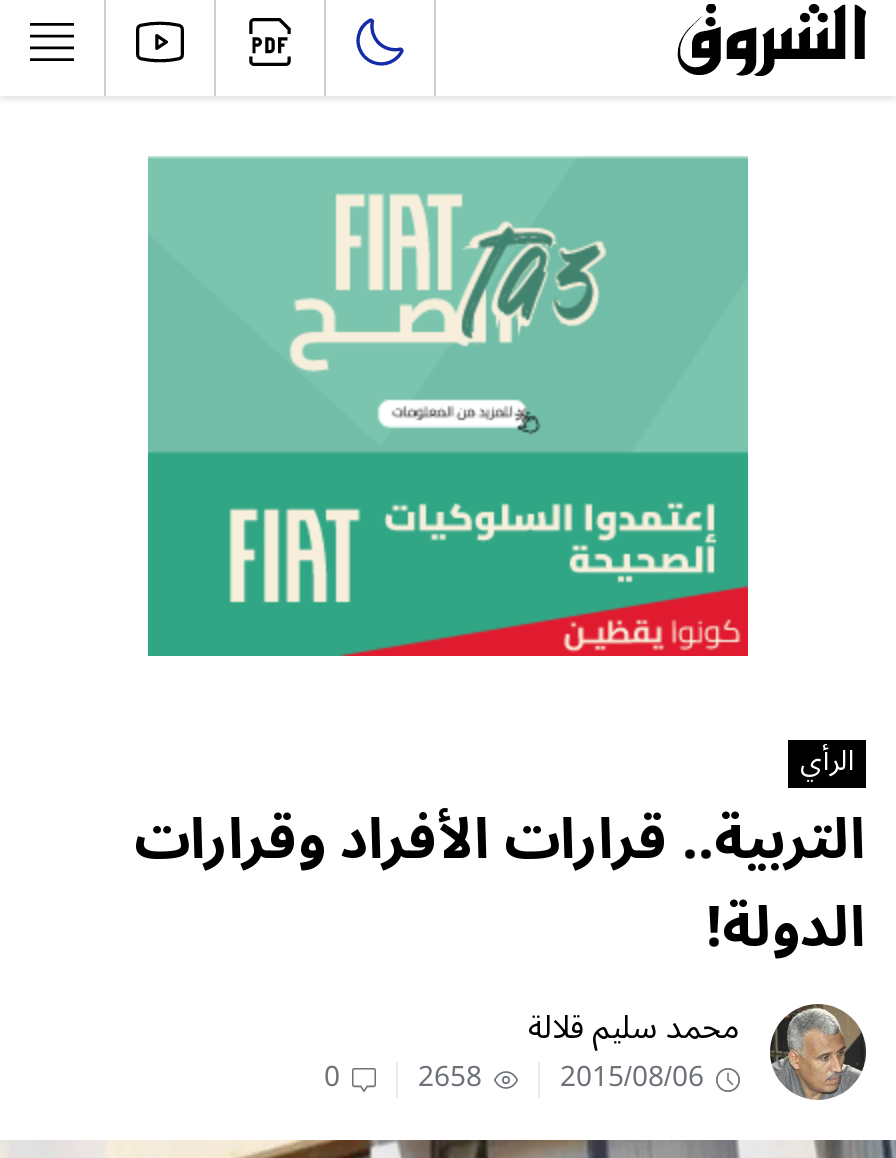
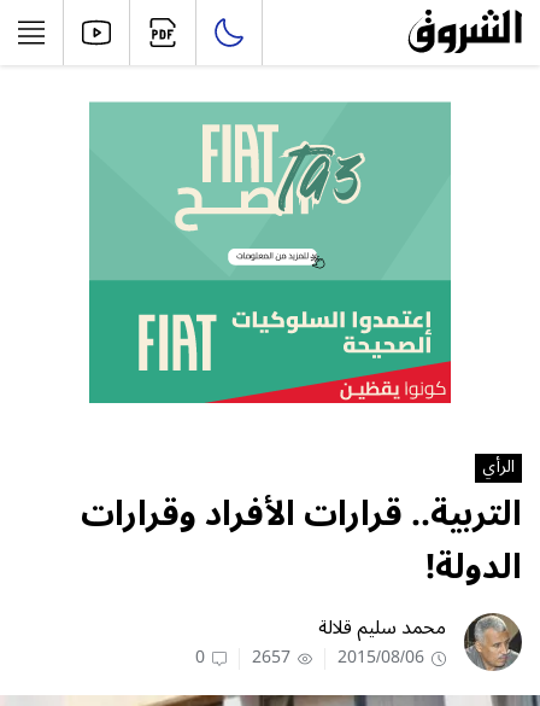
[324,1048,704,1106] 0 2658 2015/08/06 -> [195,640,424,675] 0 2657 2015/08/06

